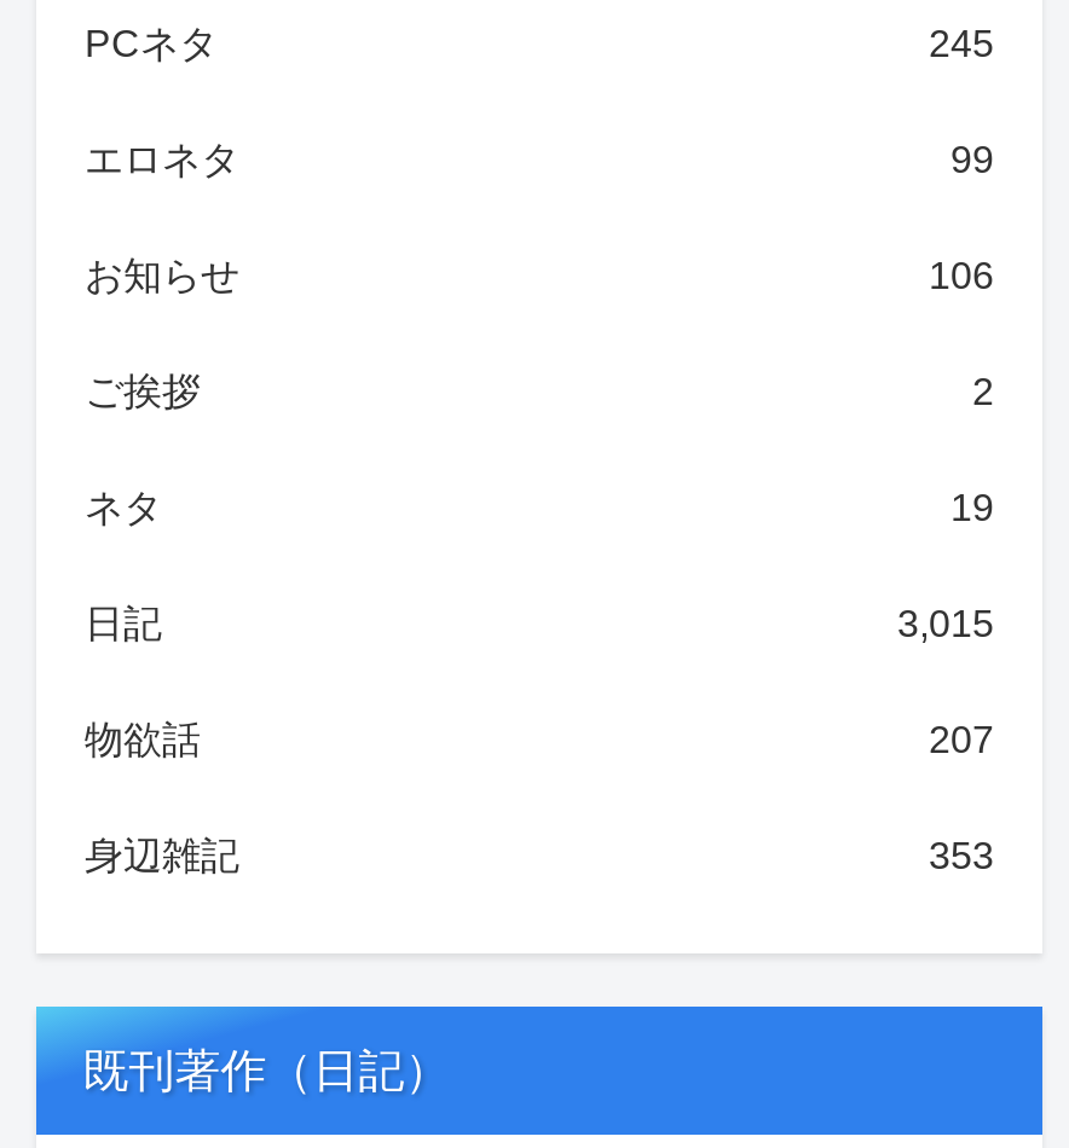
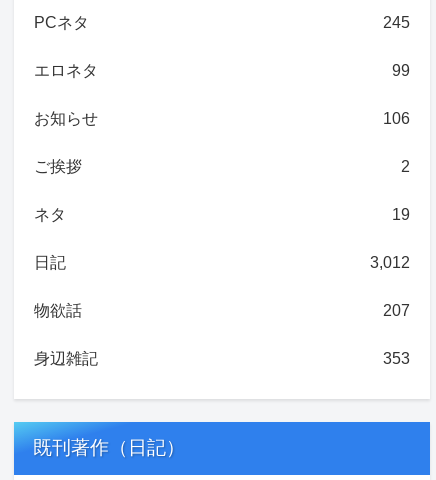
[897,603,994,644] 3,015 -> [370,254,410,271] 3,012

